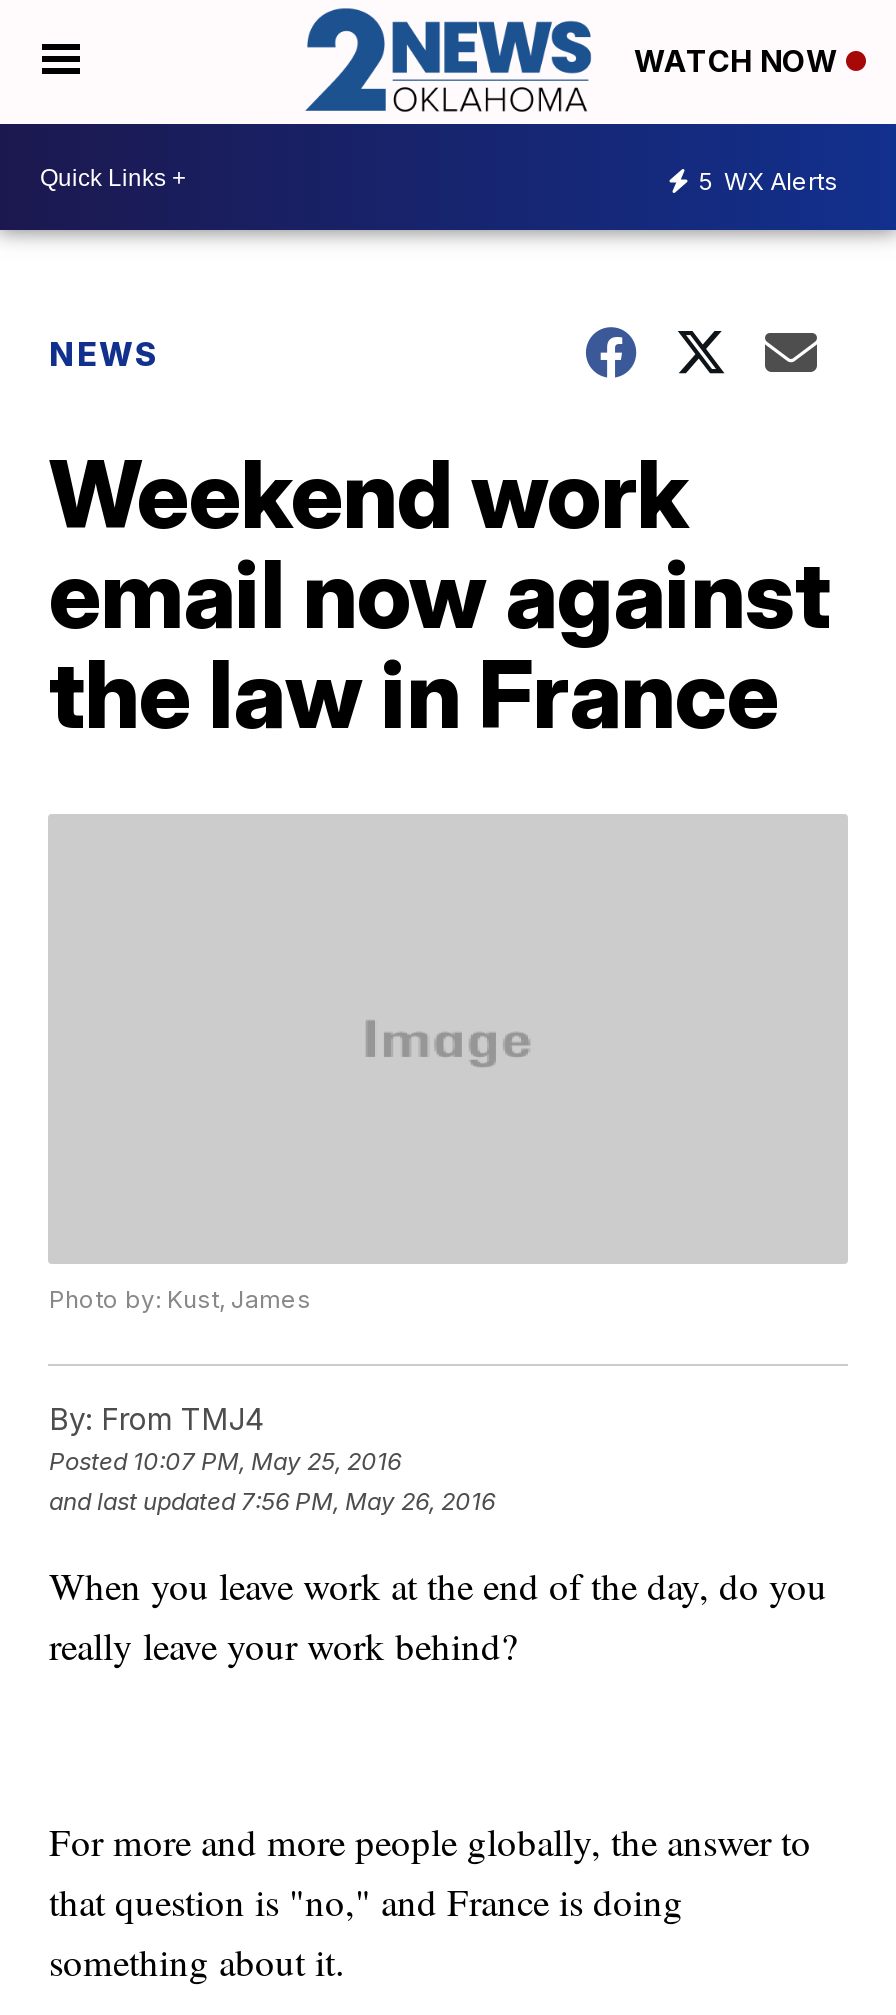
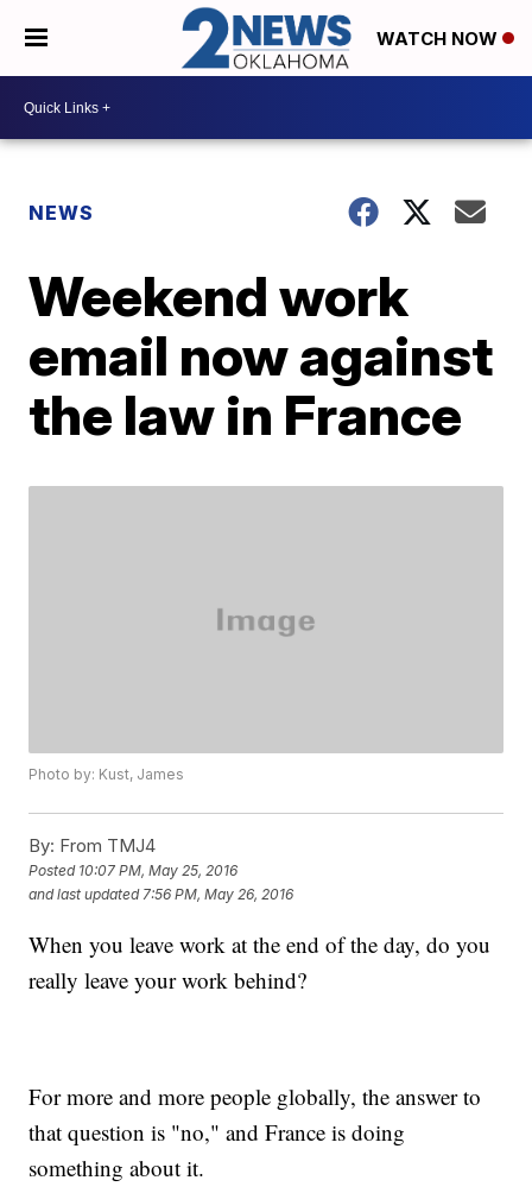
[698,165,838,195] 5 WX Alerts -> none

